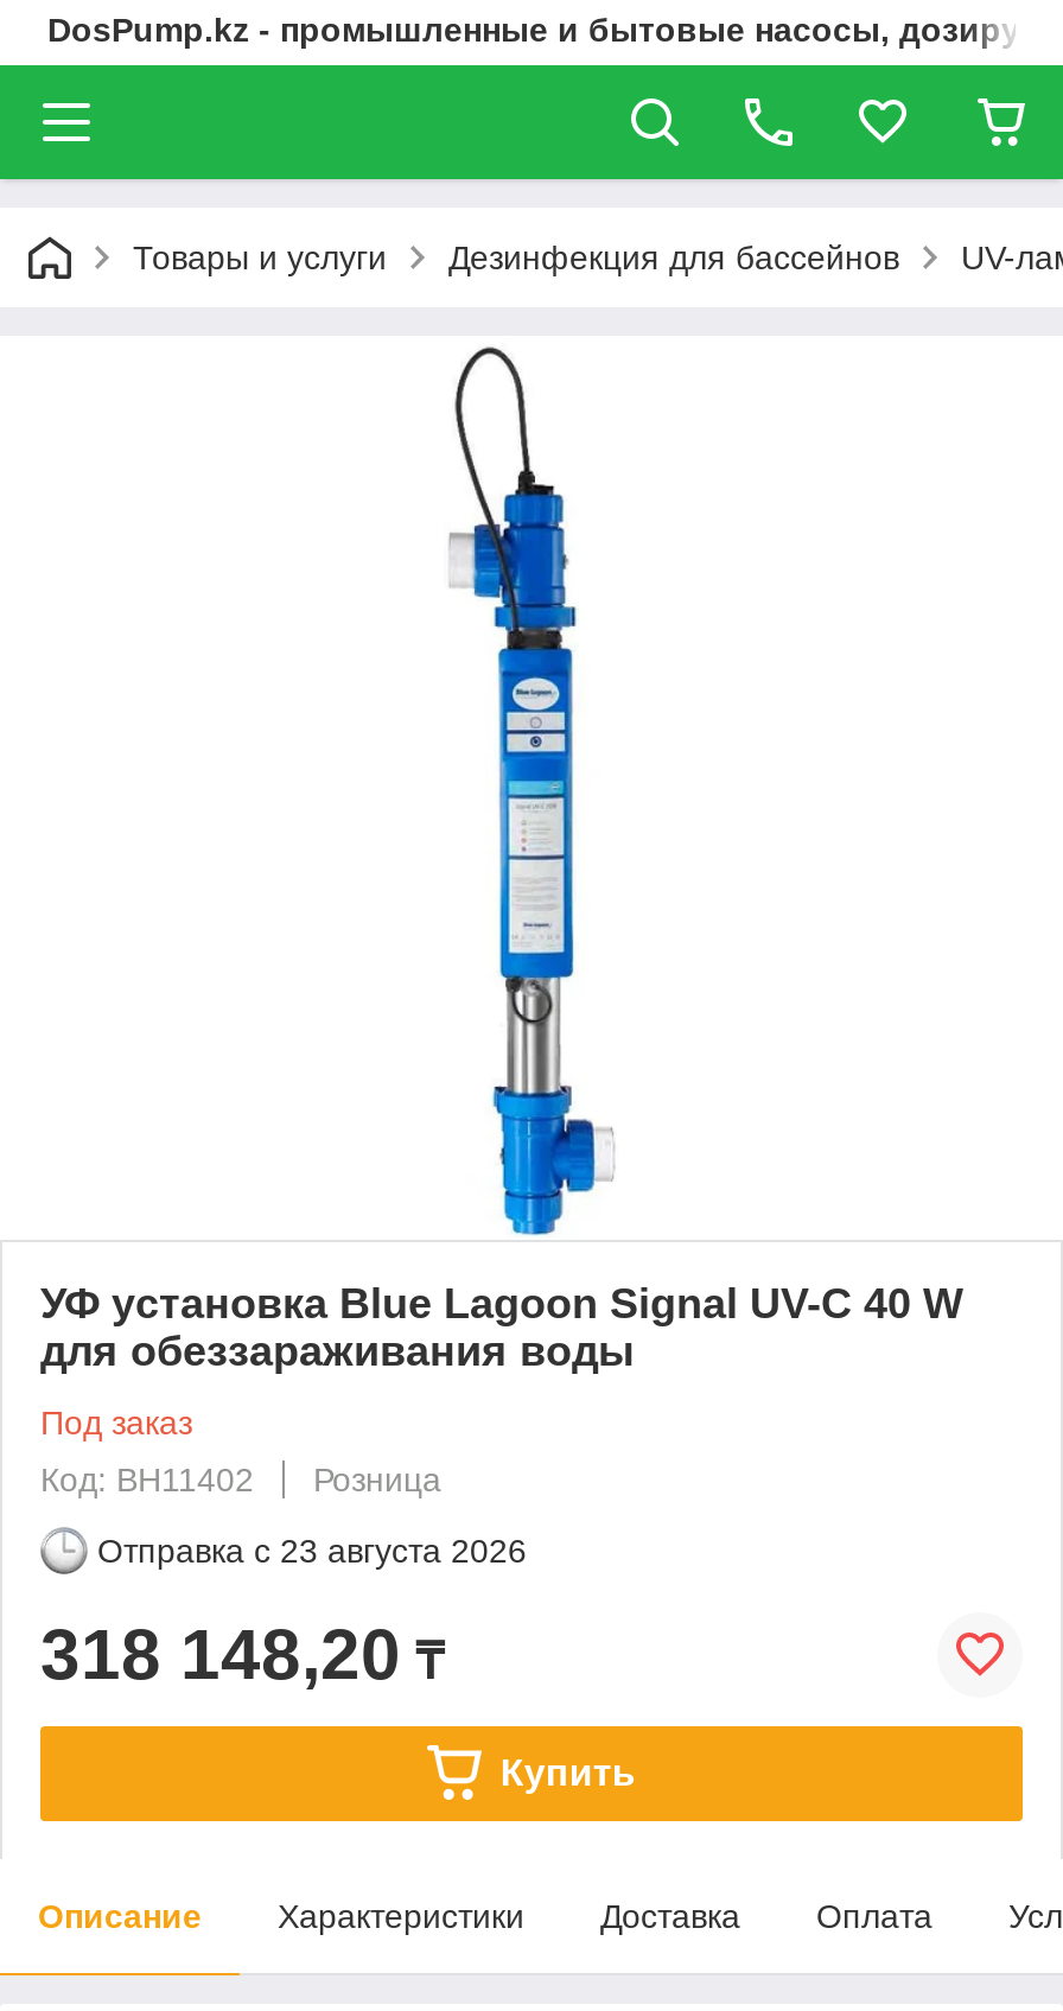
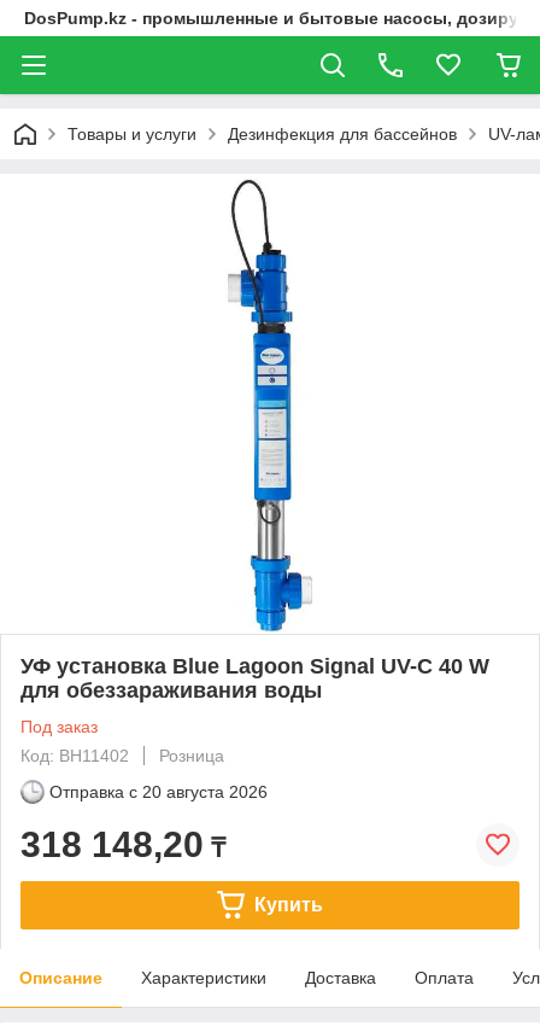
[97,1531,527,1569] Отправка с 23 августа 2026 -> [49,782,268,801] Отправка с 20 августа 2026

